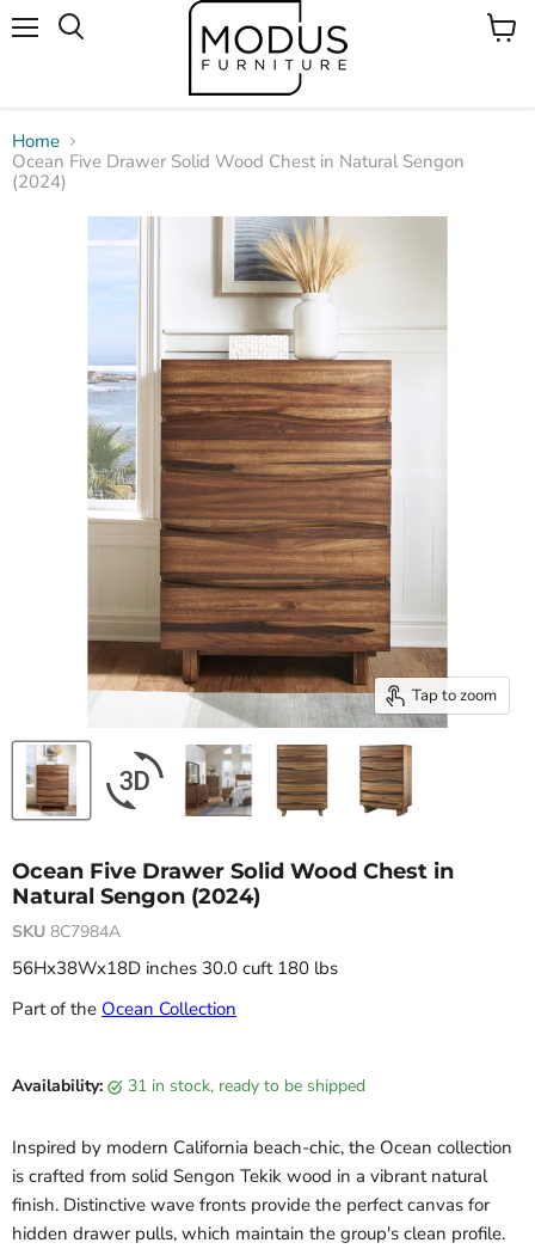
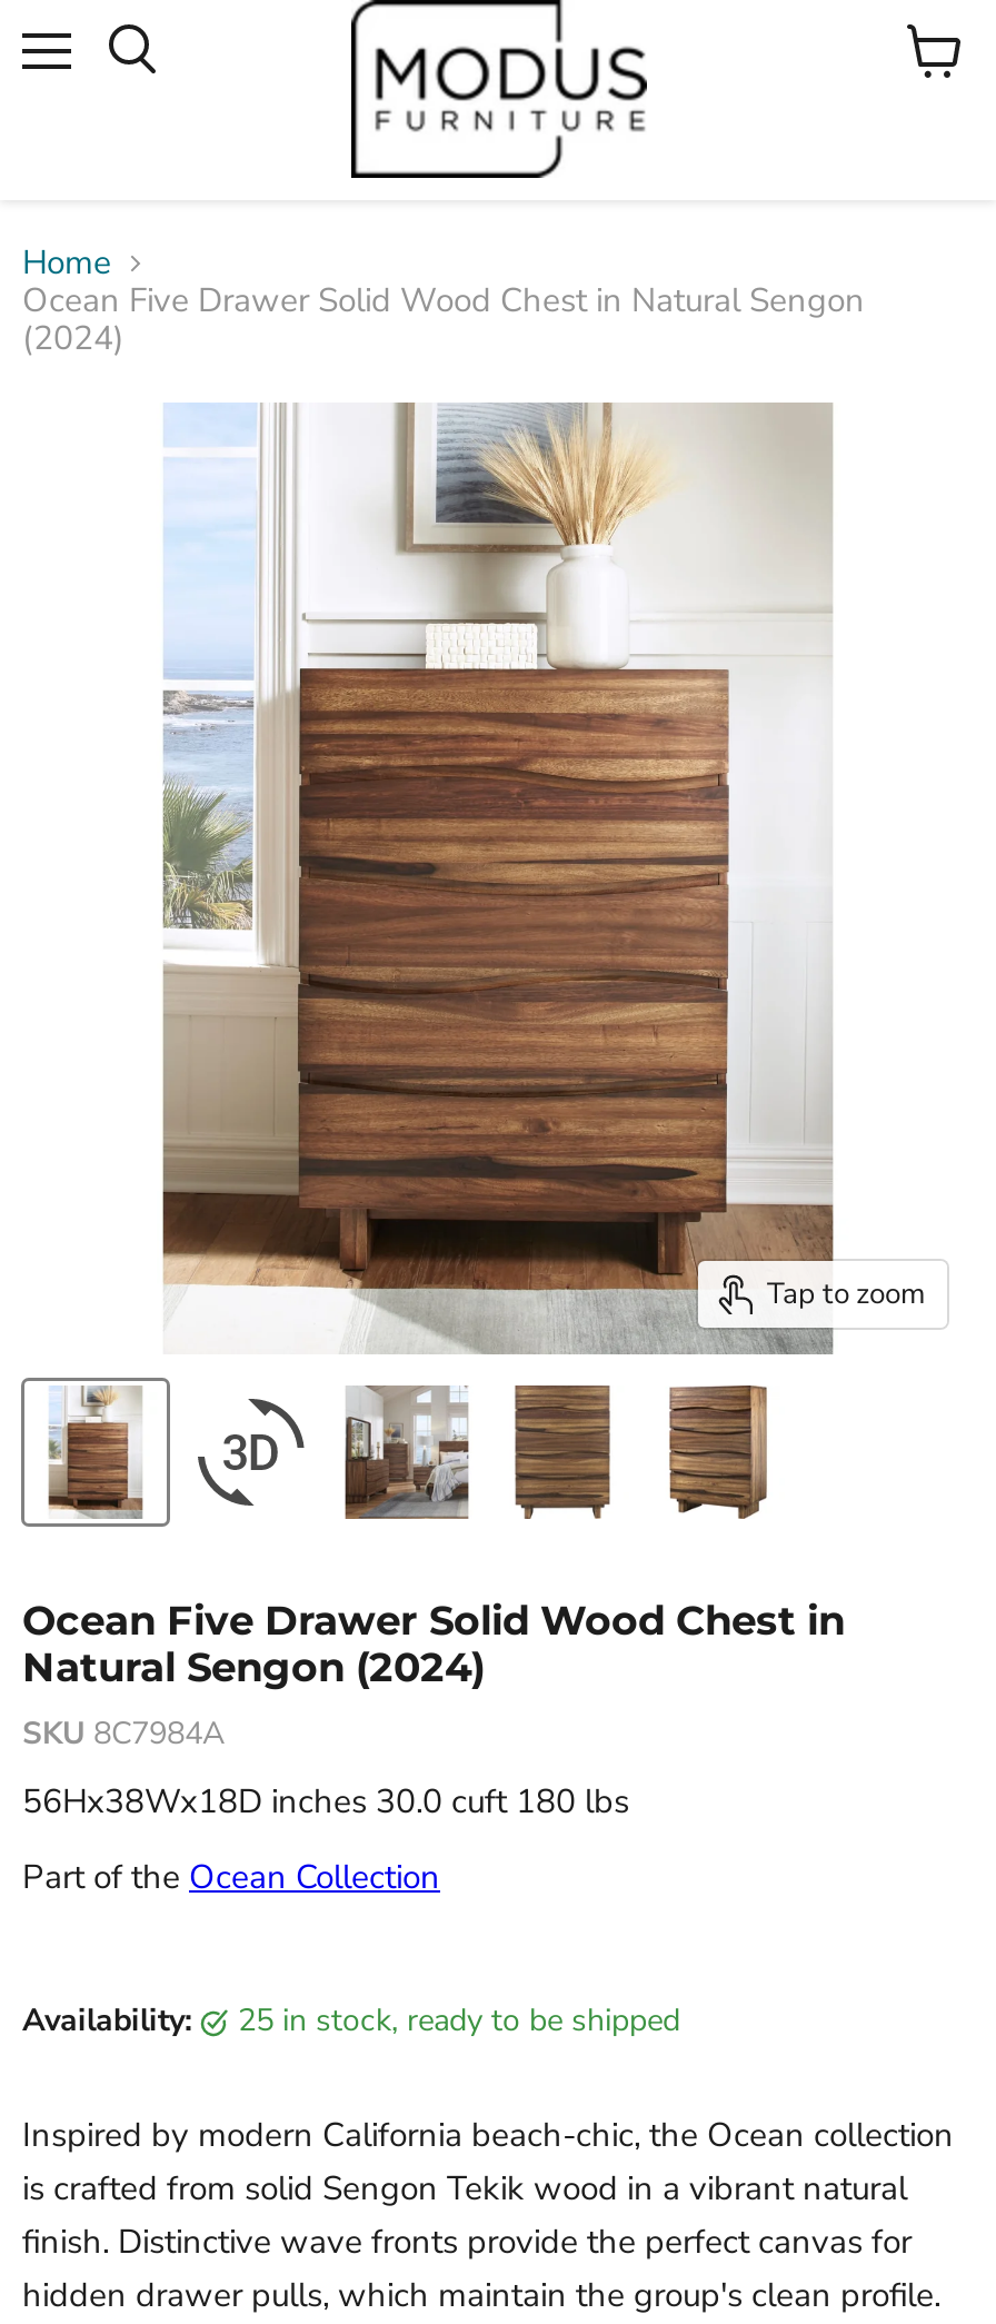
[137,1074,365,1097] 31 in stock, ready to be shipped -> [256,1999,680,2042] 25 in stock, ready to be shipped

